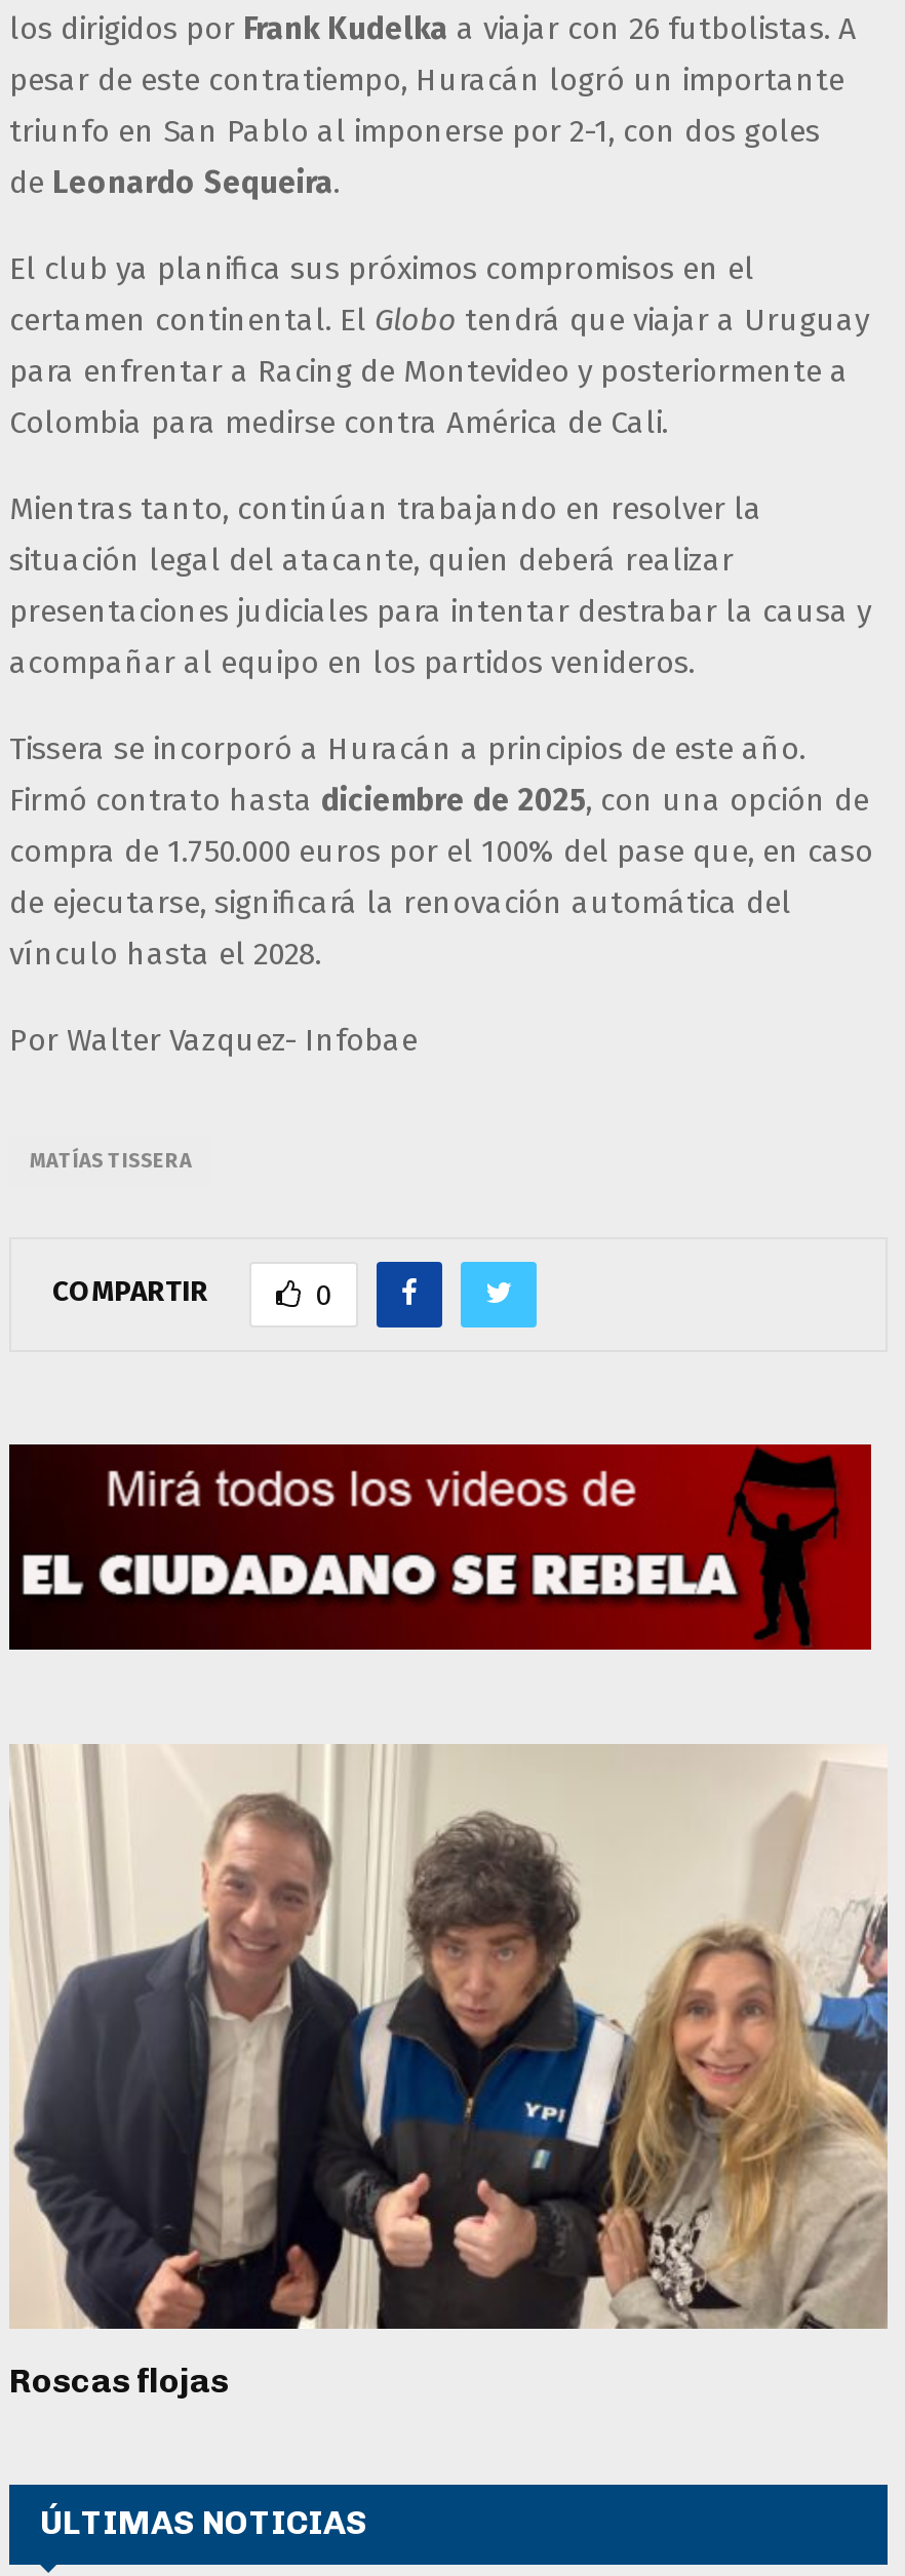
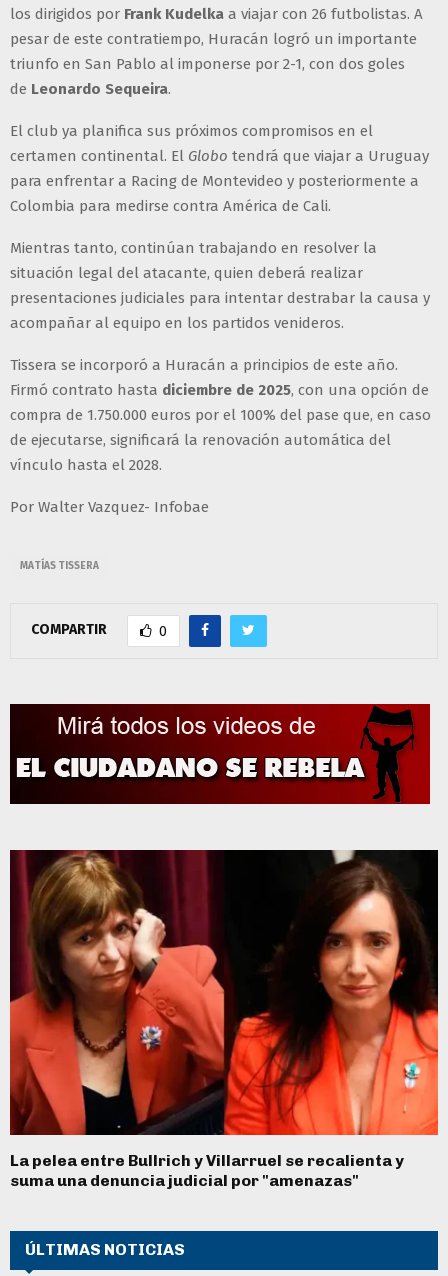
[9,1744,890,2400] [image] | Roscas flojas -> [9,849,439,1190] [image] | La pelea entre Bullrich y Villarruel se recalienta y | suma una denuncia judicial por "amenazas"

